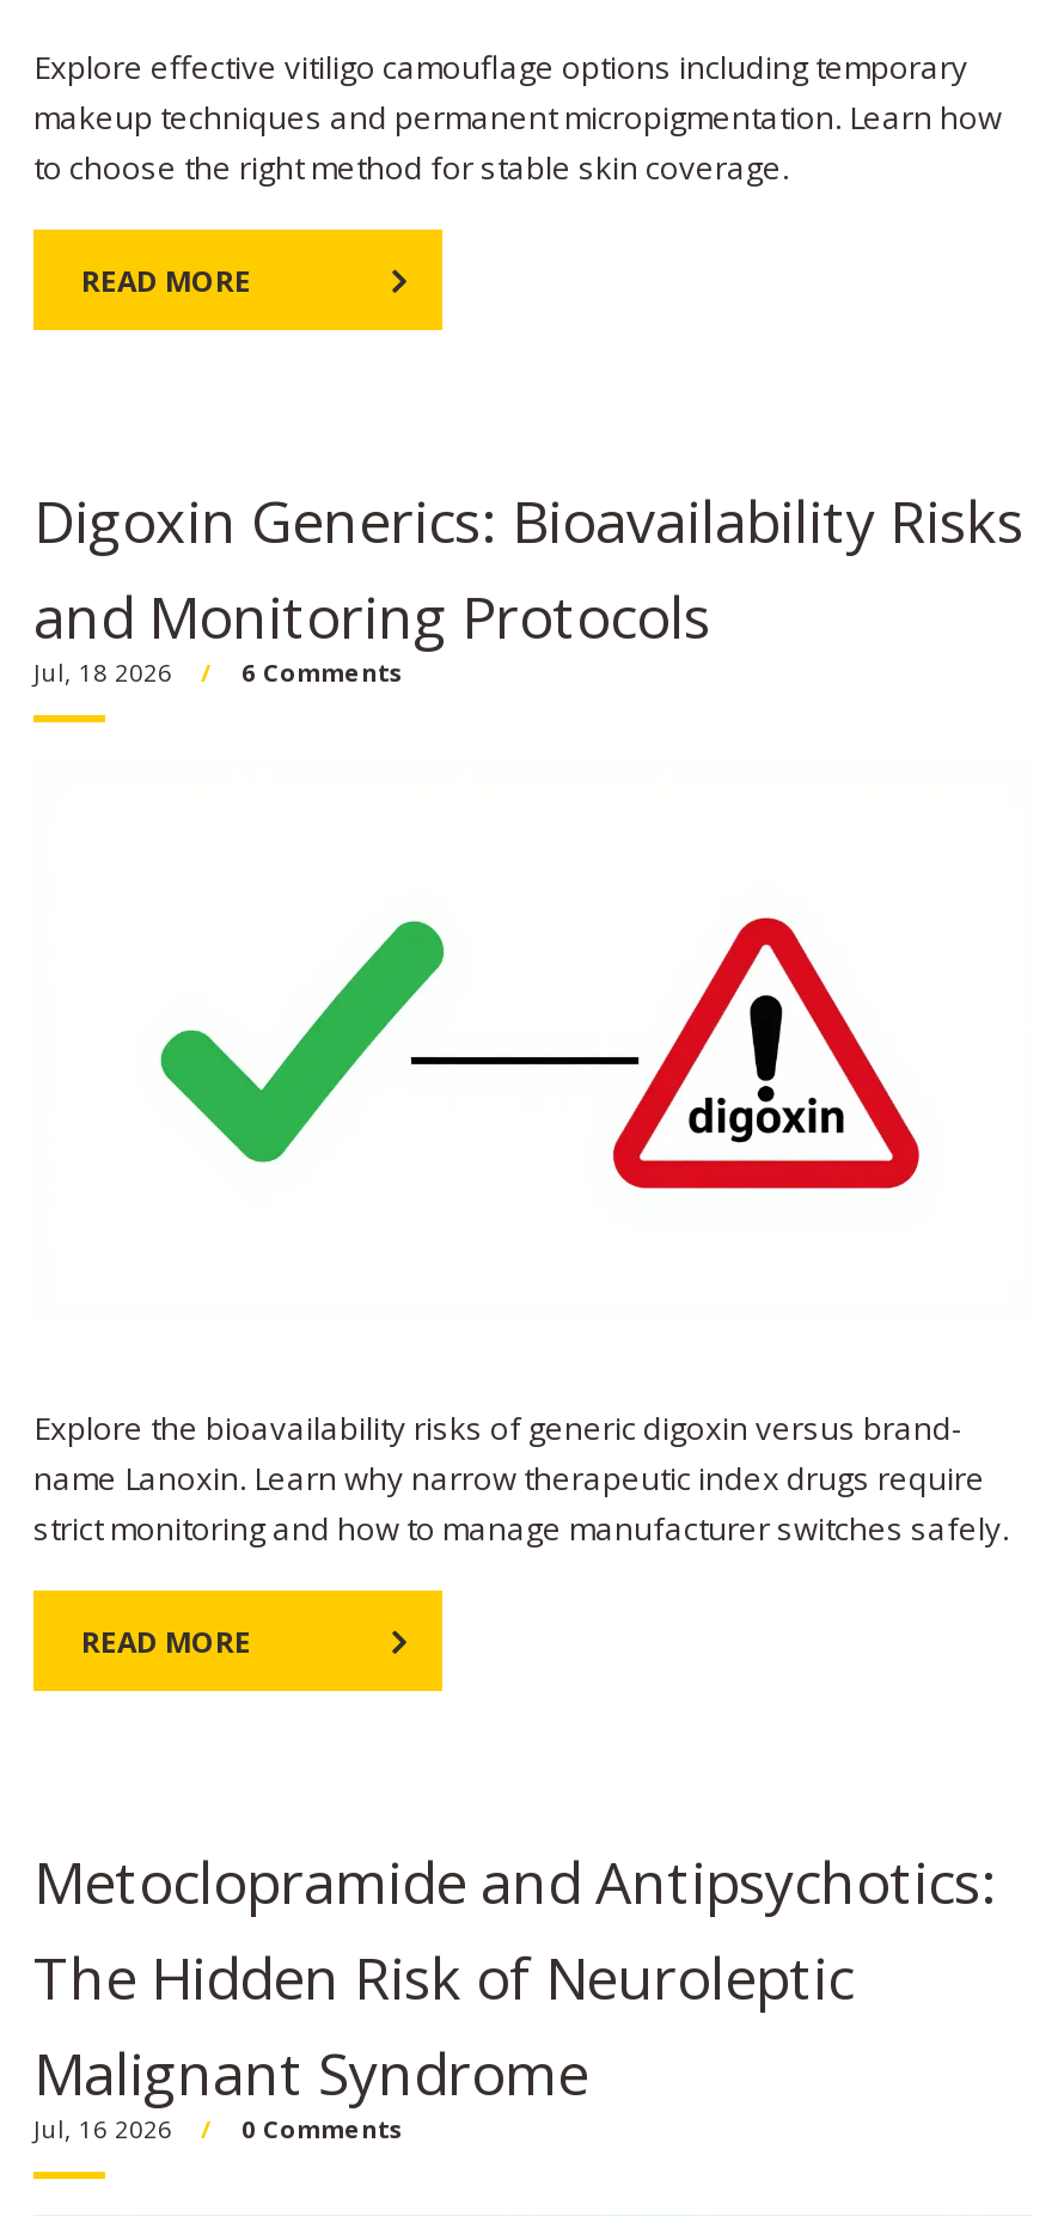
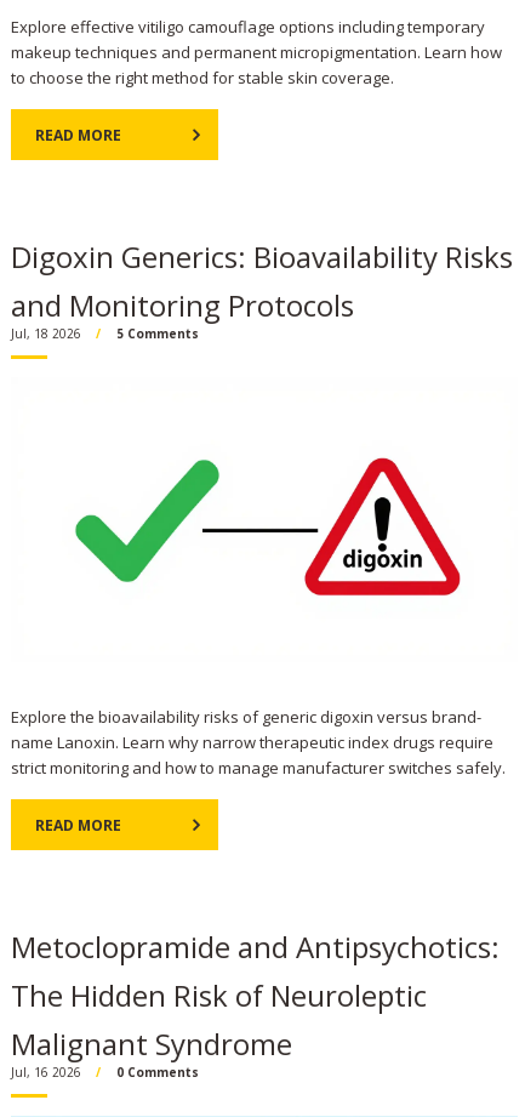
[241,656,404,689] 6 Comments -> [116,325,199,342] 5 Comments

